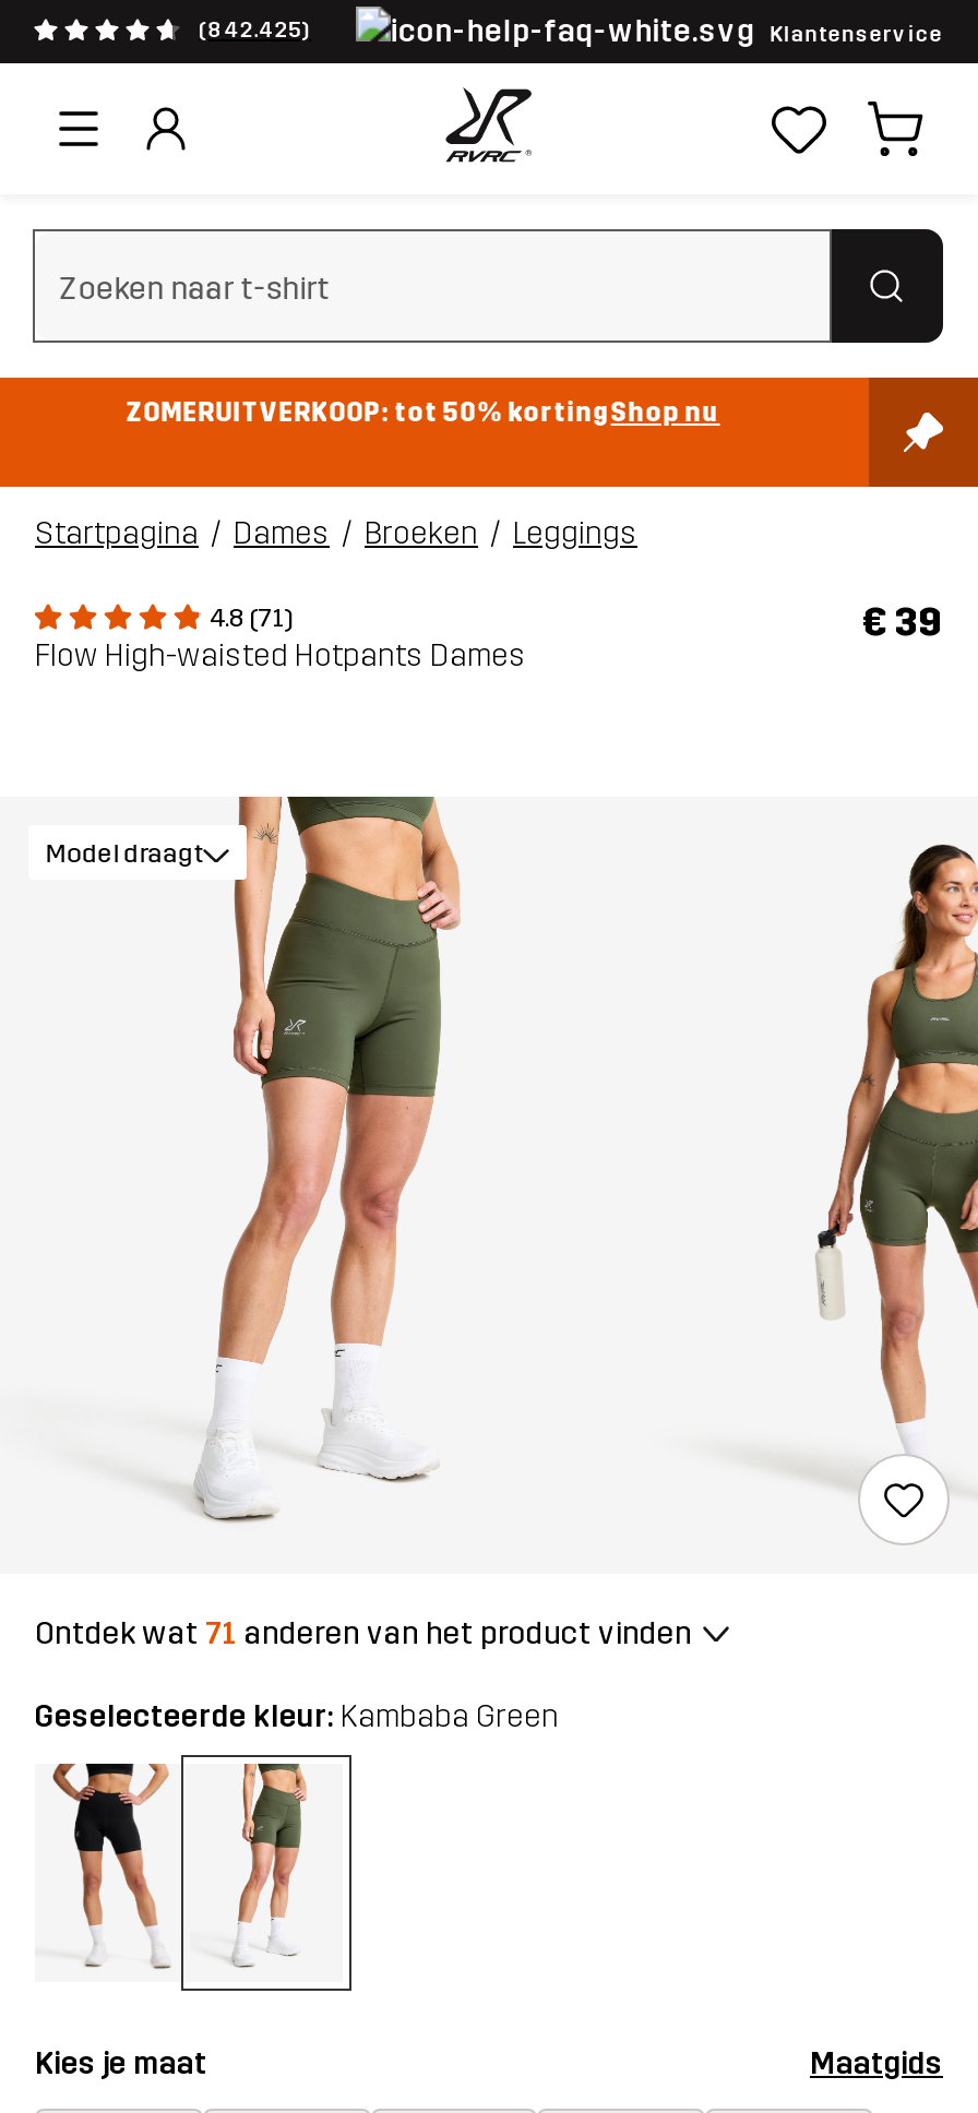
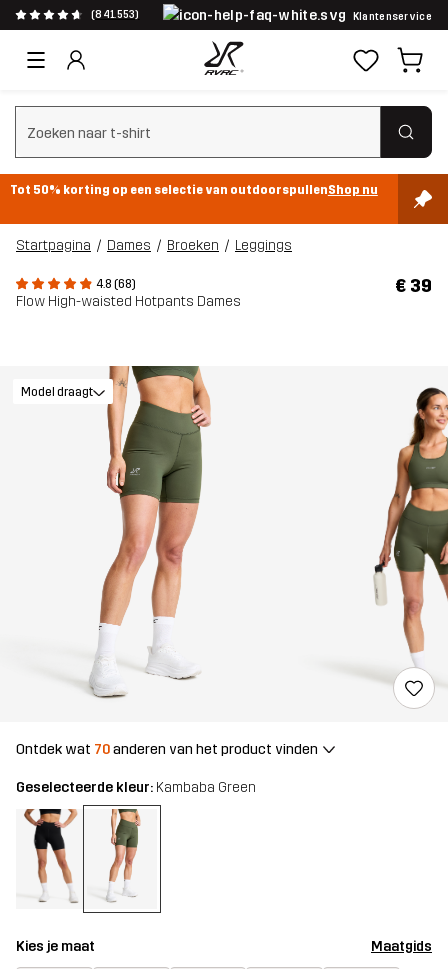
[199,17,312,44] (842.425) -> [91,9,140,21] (841.553)
[126,396,720,427] ZOMERUITVERKOOP: tot 50% kortingShop nu -> [10,183,378,197] Tot 50% korting op een selectie van outdoorspullenShop nu
[210,602,293,633] 4.8 (71) -> [96,277,136,291] 4.8 (68)
[35,1614,692,1652] Ontdek wat 71 anderen van het product vinden -> [16,741,318,758] Ontdek wat 70 anderen van het product vinden

